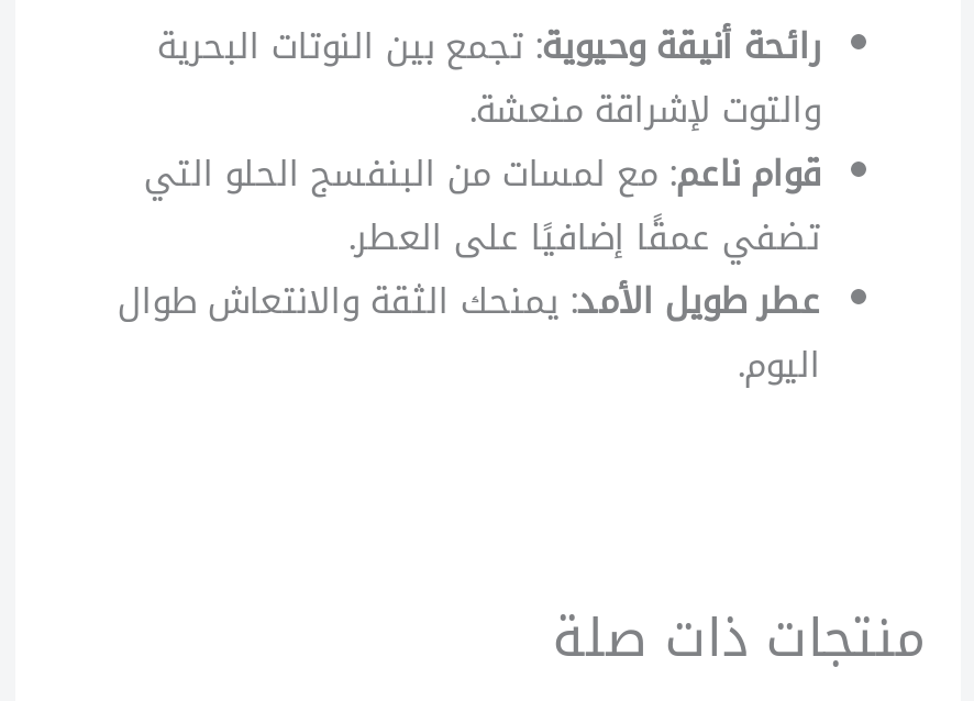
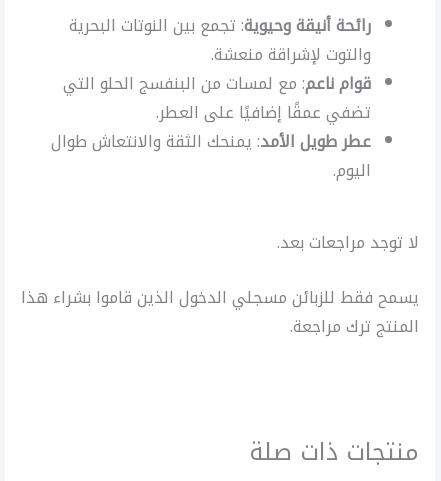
none -> [21,227,419,342] لا توجد مراجعات بعد. | يسمح فقط للزبائن مسجلي الدخول الذين قاموا بشراء هذا | المنتج ترك مراجعة.

